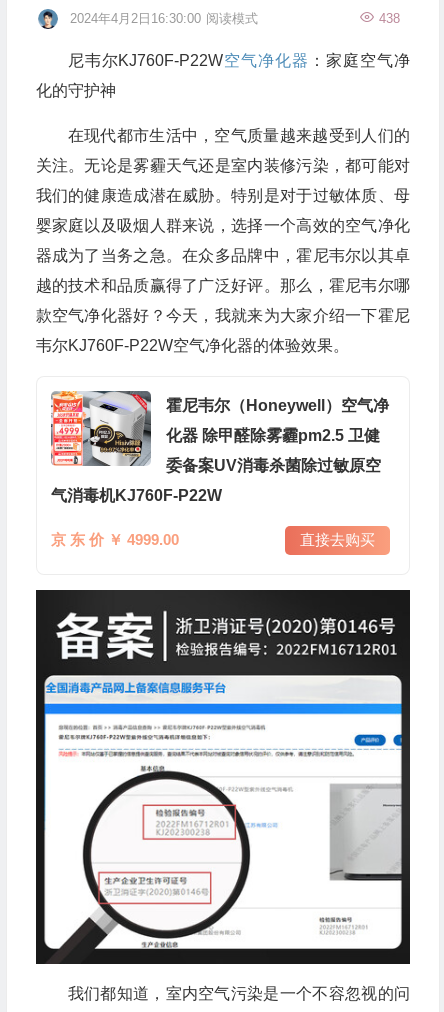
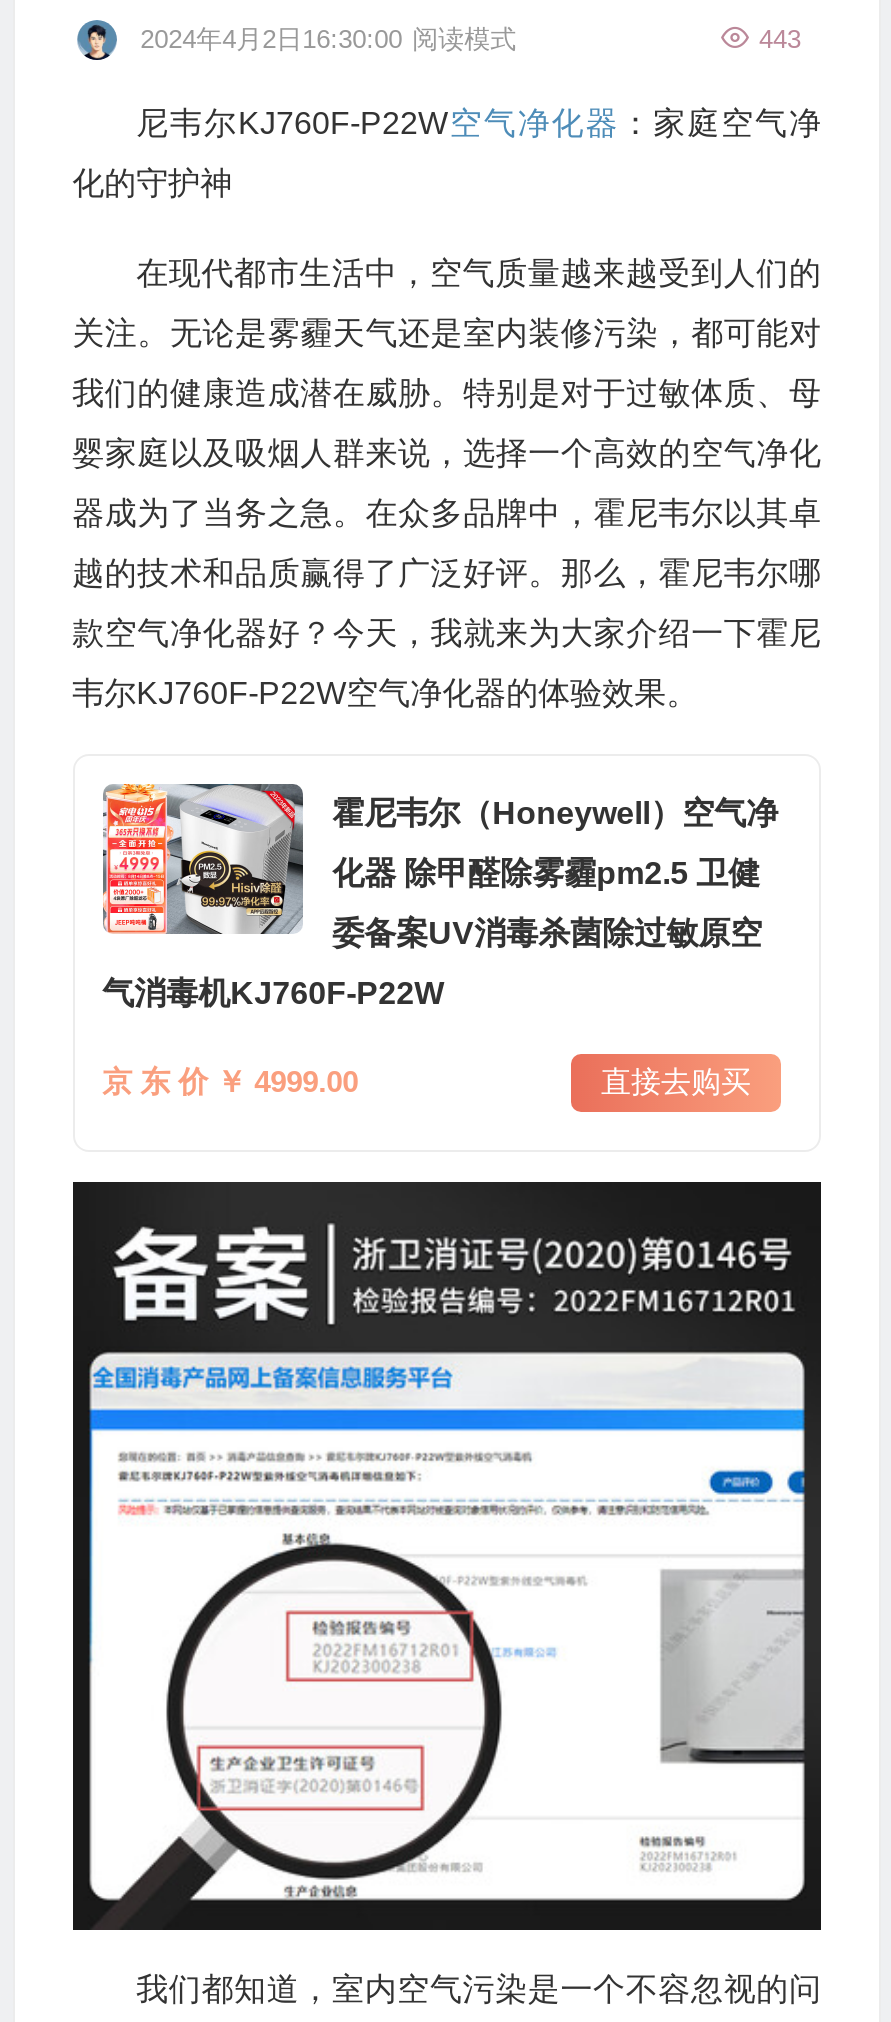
[379,11,400,26] 438 -> [759,24,801,54] 443

